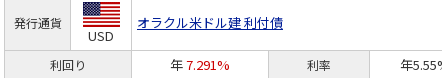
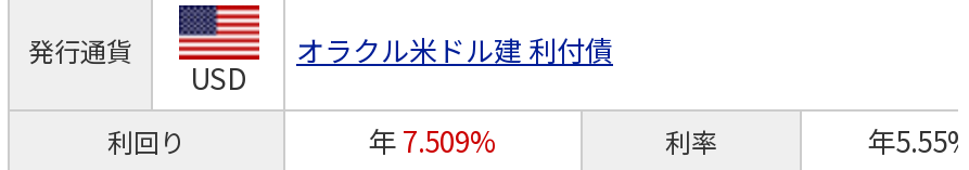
[170,55,230,74] 年7.291% -> [368,119,498,160] 年7.509%

